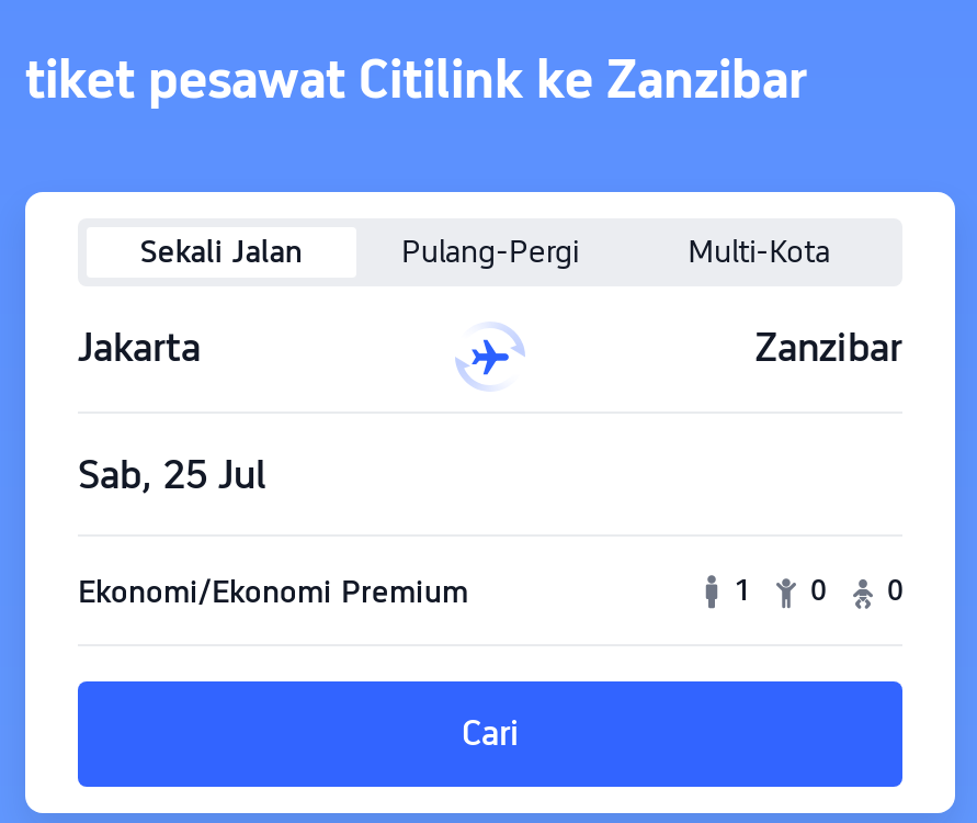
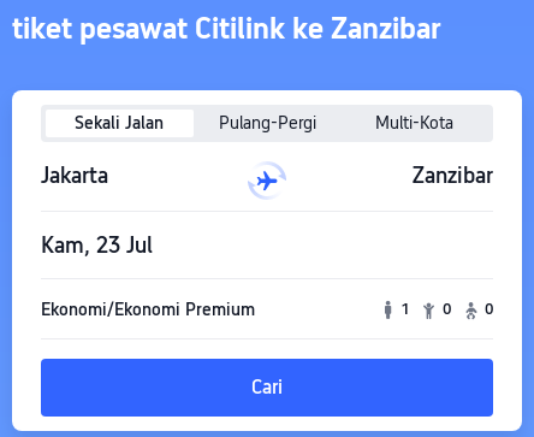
[78,450,266,496] Sab, 25 Jul -> [41,232,153,257] Kam, 23 Jul

